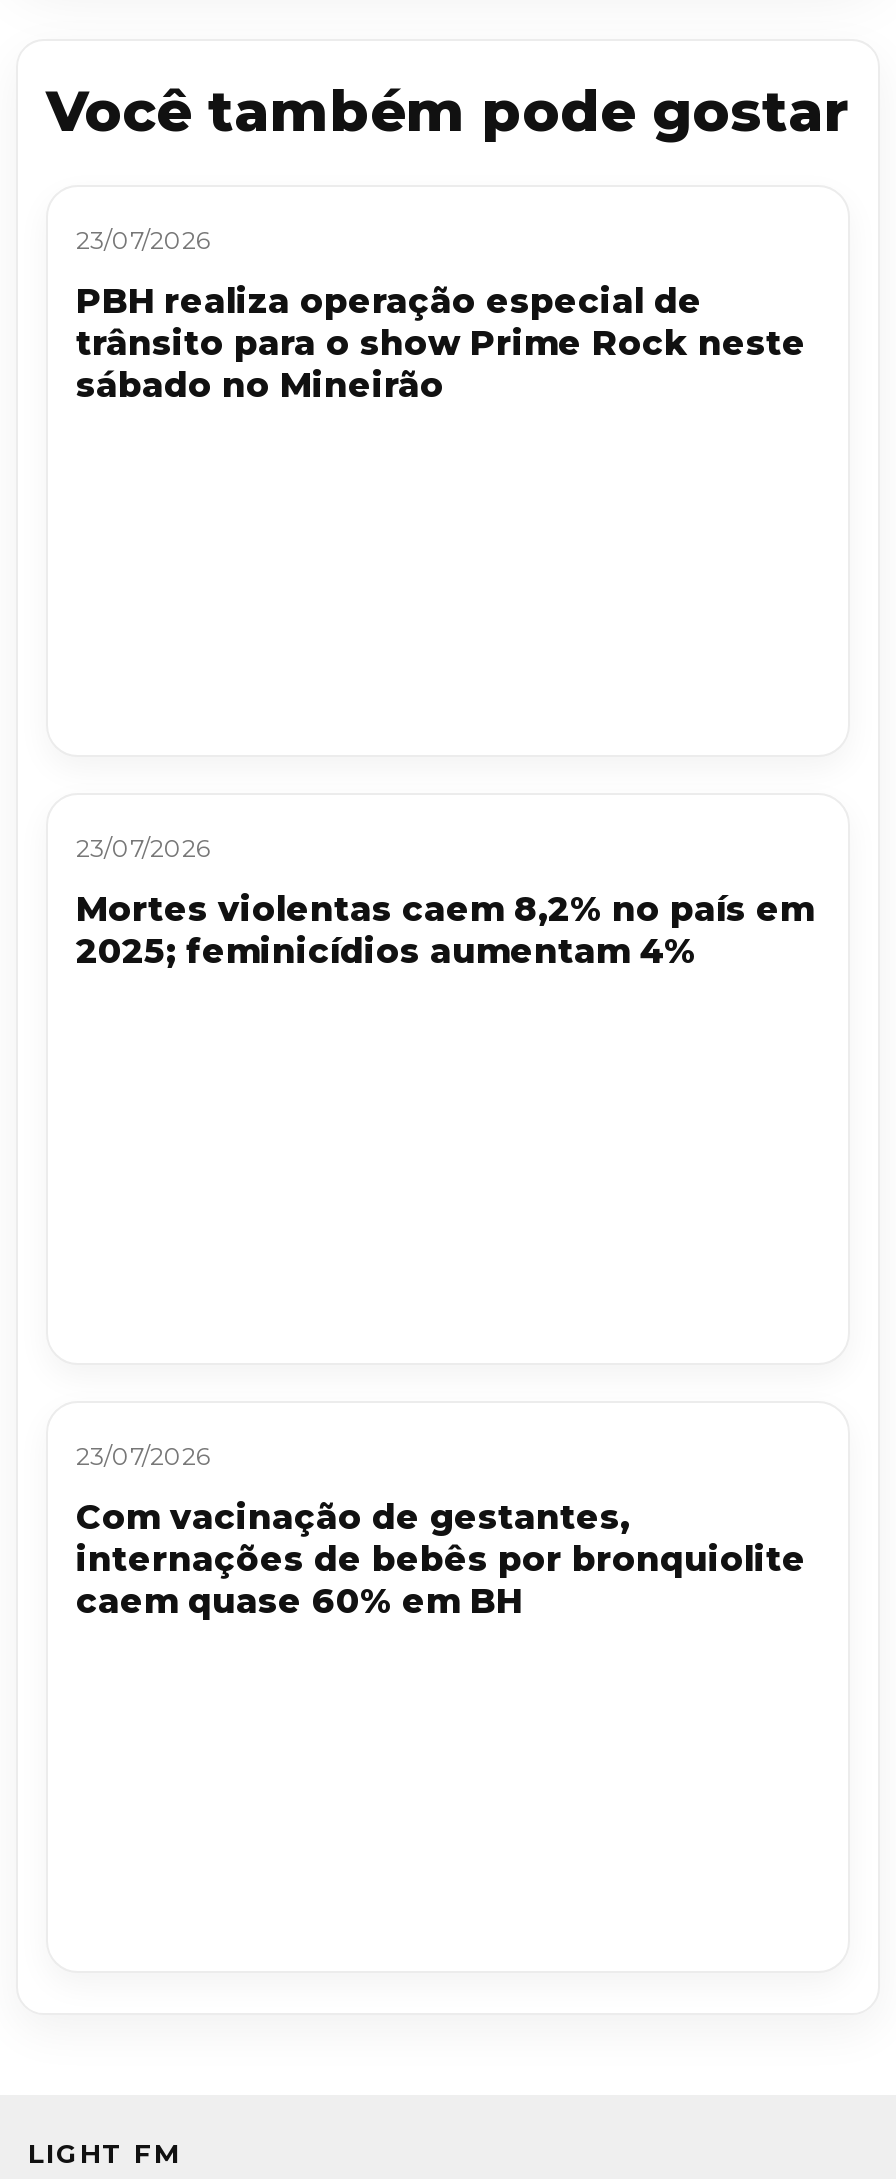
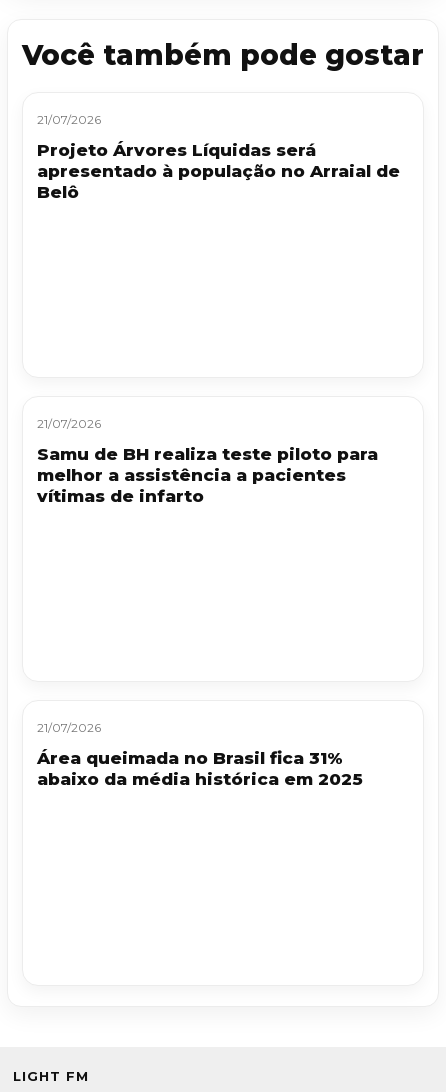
[76,224,210,254] 23/07/2026 -> [37,111,101,126] 21/07/2026
[76,280,806,404] PBH realiza operação especial de | trânsito para o show Prime Rock neste | sábado no Mineirão -> [37,139,400,201] Projeto Árvores Líquidas será | apresentado à população no Arraial de | Belô
[76,832,210,862] 23/07/2026 -> [37,415,101,430] 21/07/2026
[76,888,814,970] Mortes violentas caem 8,2% no país em | 2025; feminicídios aumentam 4% -> [37,443,378,505] Samu de BH realiza teste piloto para | melhor a assistência a pacientes | vítimas de infarto
[76,1440,210,1470] 23/07/2026 -> [37,719,101,734] 21/07/2026
[76,1496,806,1620] Com vacinação de gestantes, | internações de bebês por bronquiolite | caem quase 60% em BH -> [37,747,363,788] Área queimada no Brasil fica 31% | abaixo da média histórica em 2025

